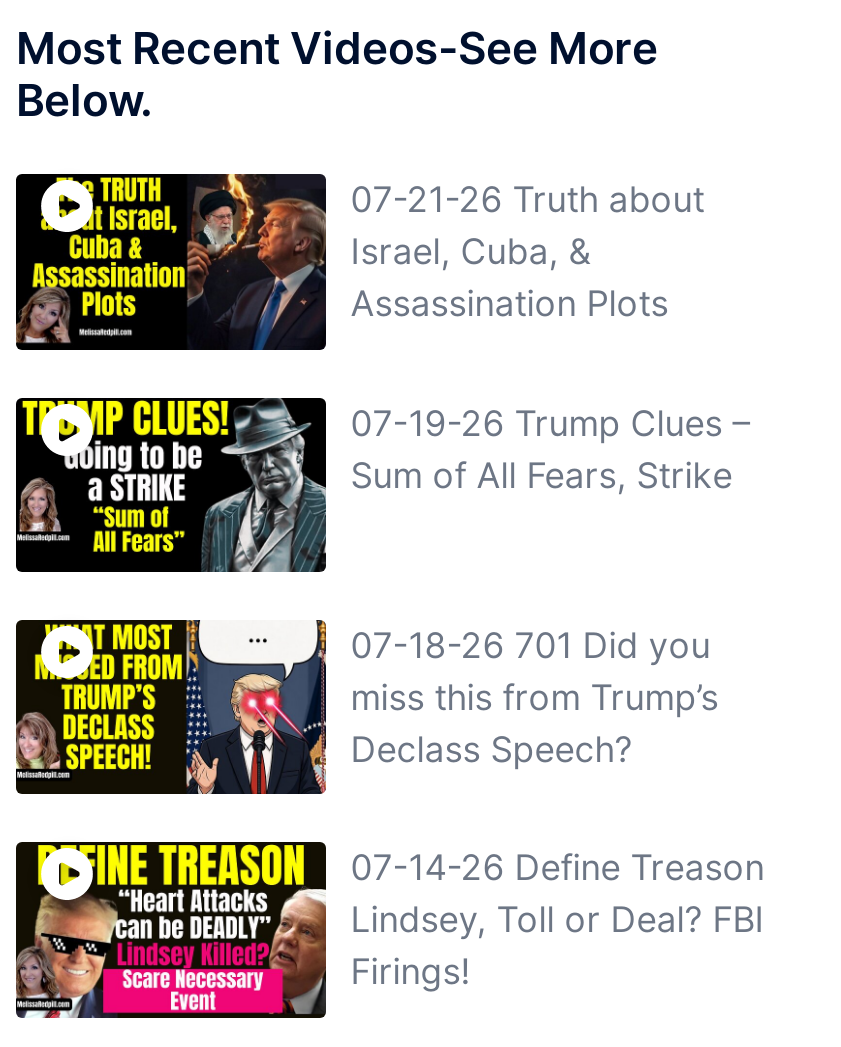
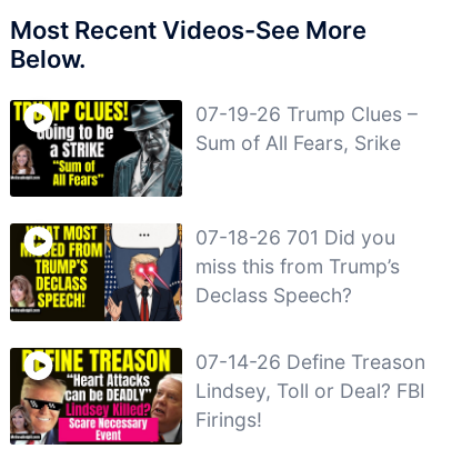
[14,171,704,351] [image] | 07-21-26 Truth about | Israel, Cuba, & | Assassination Plots -> none
[350,453,732,495] Sum of All Fears, Strike -> [196,131,401,154] Sum of All Fears, Srike

